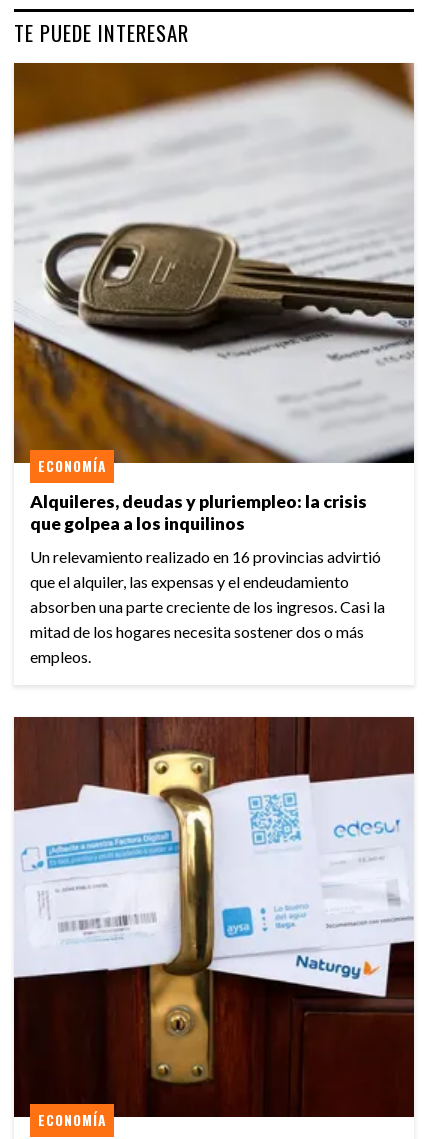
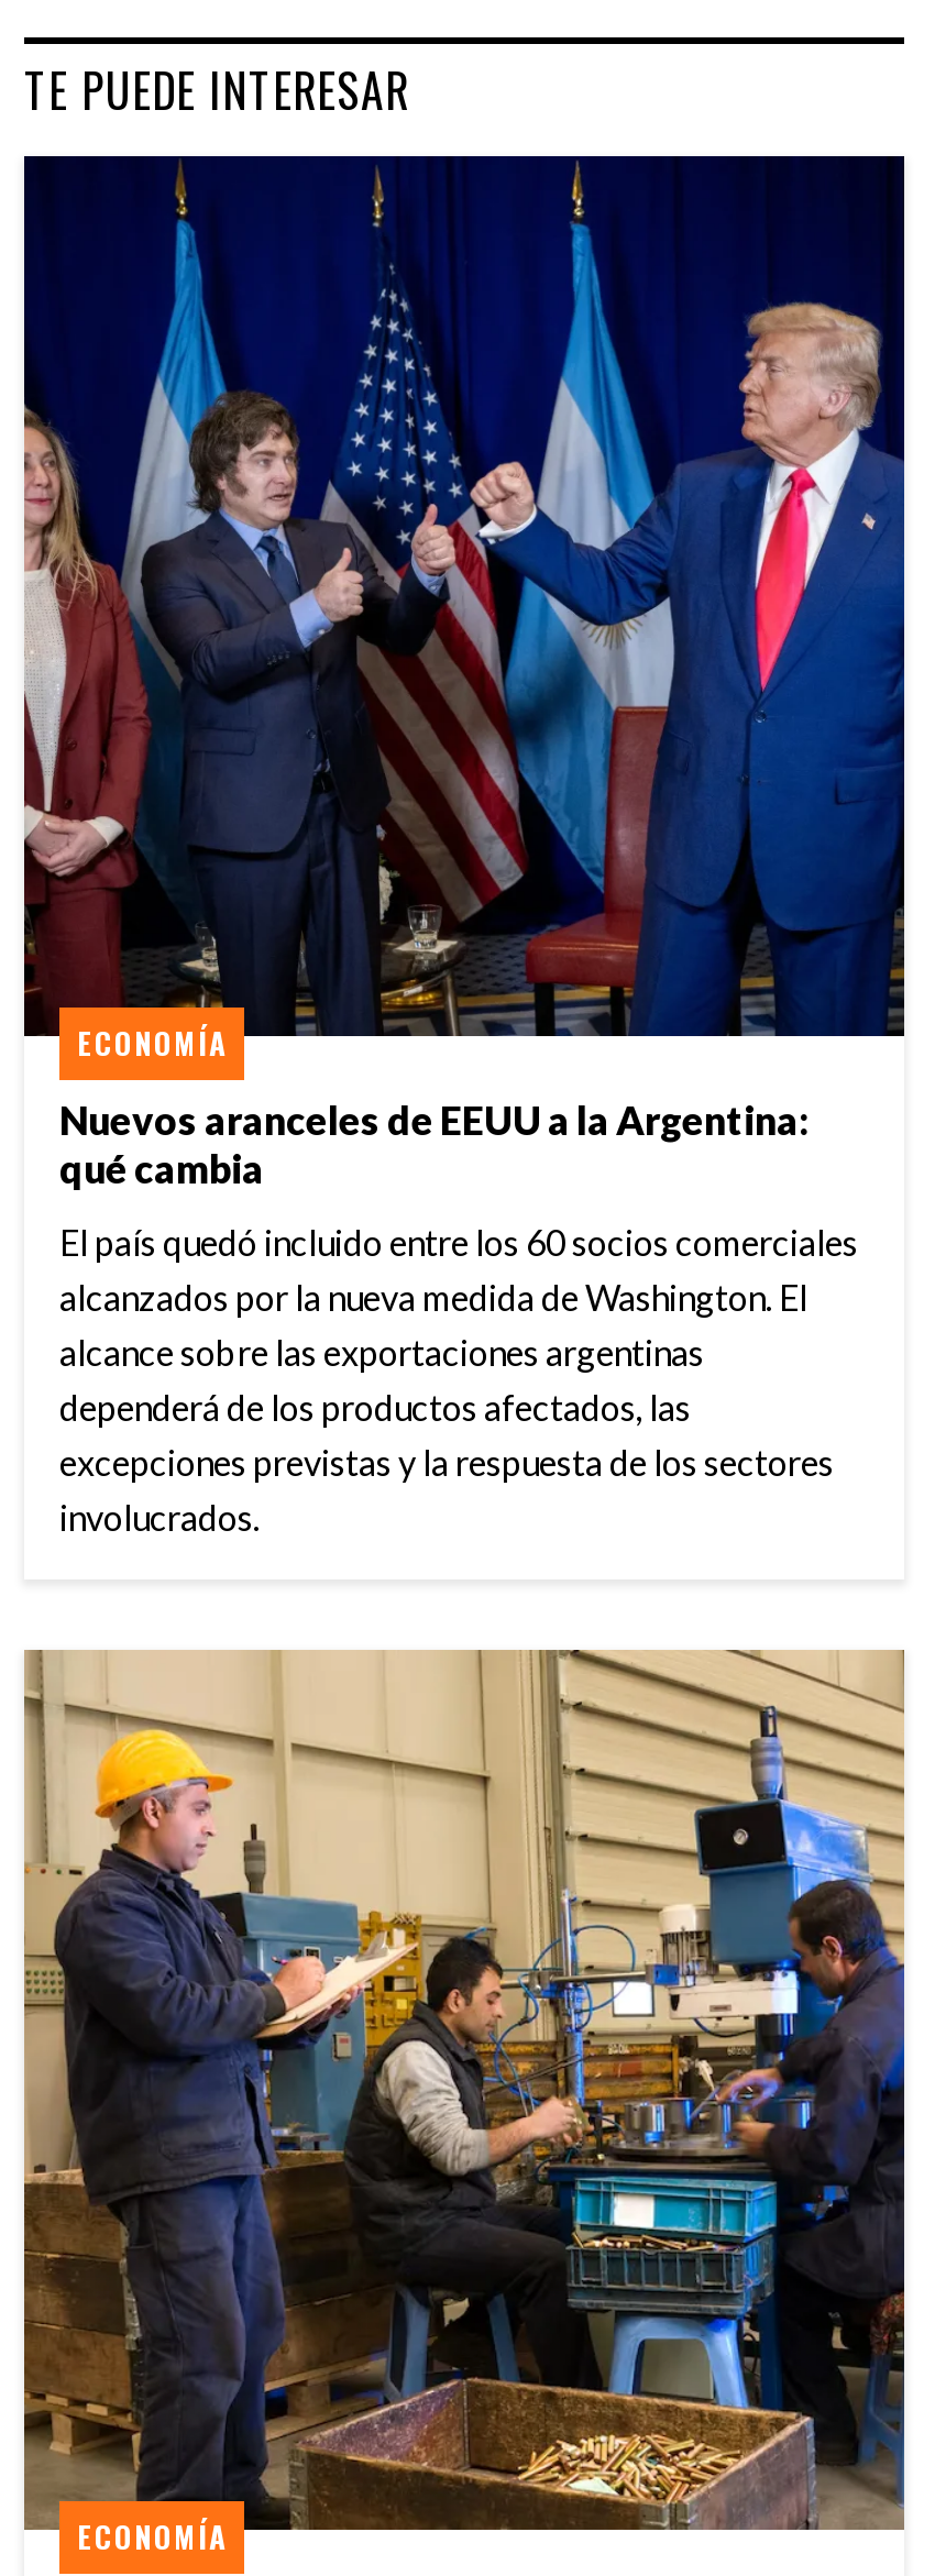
[13,62,415,534] [image] | Alquileres, deudas y pluriempleo: la crisis | que golpea a los inquilinos -> [22,154,906,1193] [image] | Nuevos aranceles de EEUU a la Argentina: | qué cambia
[30,547,385,666] Un relevamiento realizado en 16 provincias advirtió | que el alquiler, las expensas y el endeudamiento | absorben una parte creciente de los ingresos. Casi la | mitad de los hogares necesita sostener dos o más | empleos. -> [59,1221,858,1538] El país quedó incluido entre los 60 socios comerciales | alcanzados por la nueva medida de Washington. El | alcance sobre las exportaciones argentinas | dependerá de los productos afectados, las | excepciones previstas y la respuesta de los sectores | involucrados.
[13,716,415,1118] [image] -> [22,1648,906,2532] [image]

